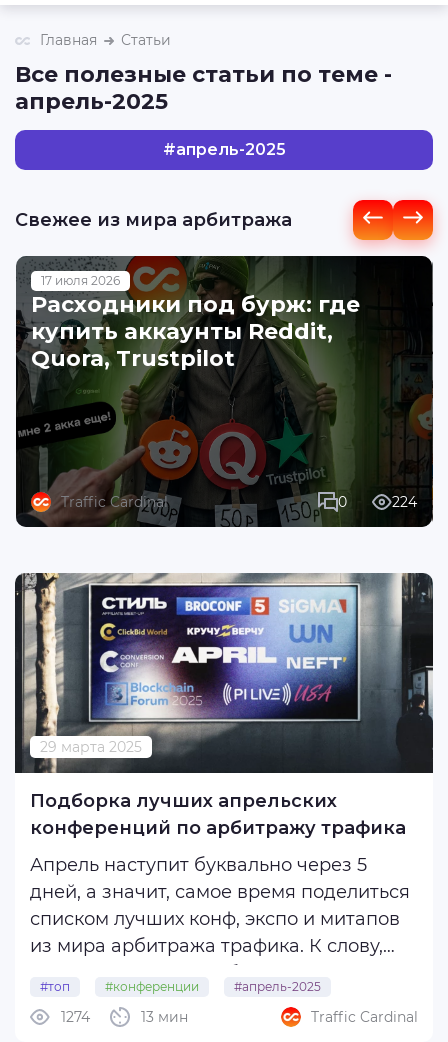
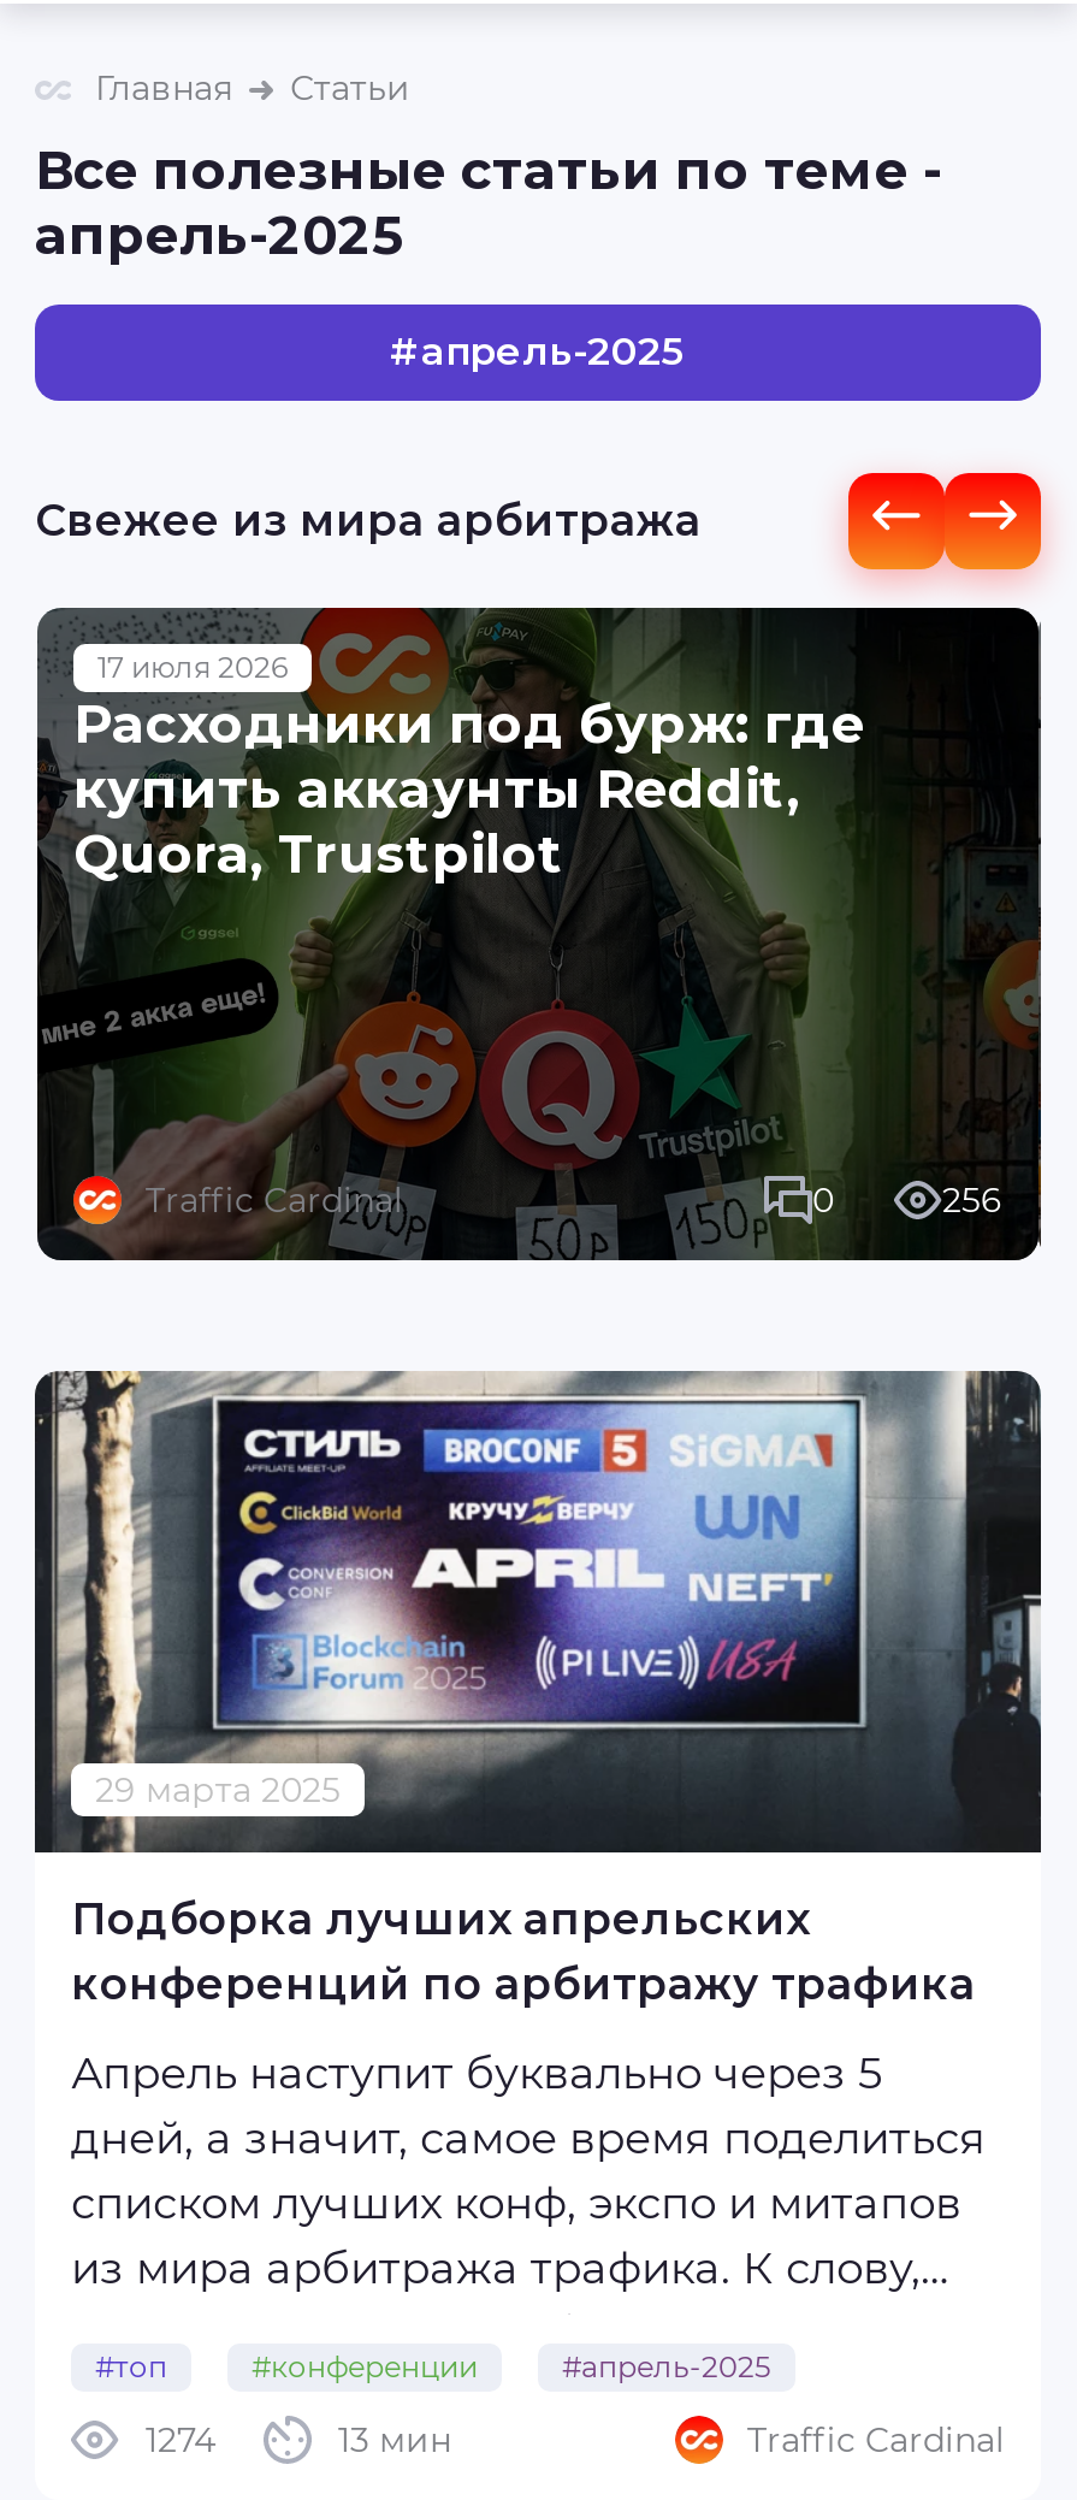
[392,493,417,511] 224 -> [942,1178,1002,1222] 256

